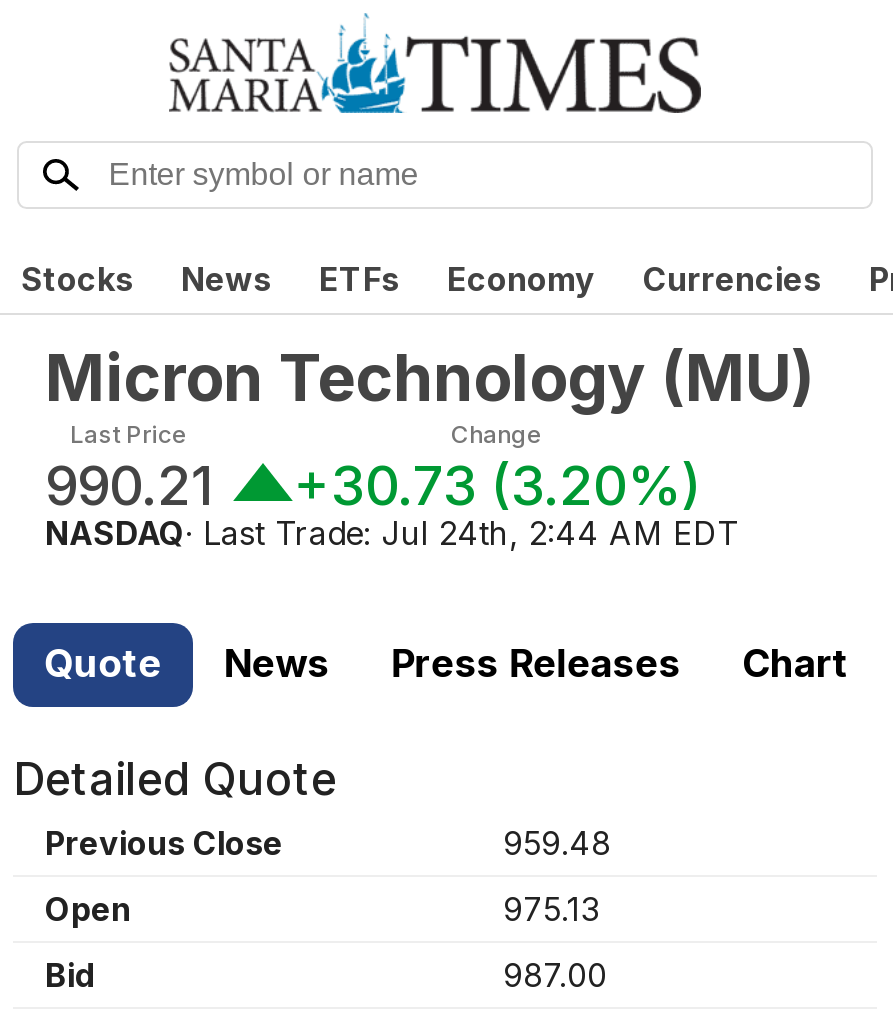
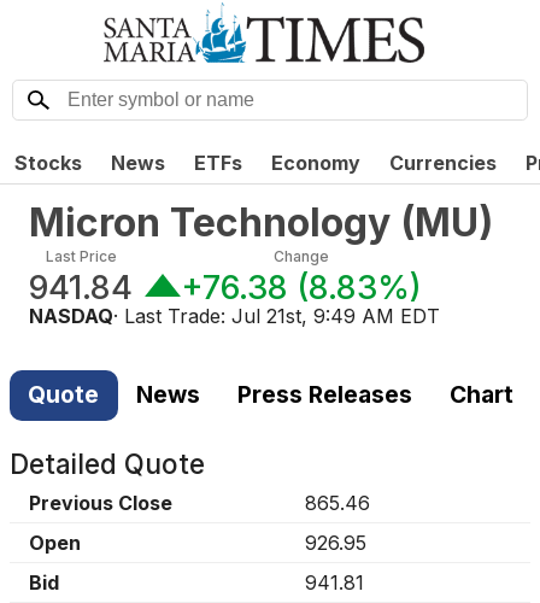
[45,452,213,518] 990.21 -> [29,267,133,307] 941.84
[293,452,701,518] +30.73 (3.20%) -> [181,267,422,307] +76.38 (8.83%)
[45,512,739,552] NASDAQ · Last Trade: Jul 24th, 2:44 AM EDT -> [29,303,440,328] NASDAQ · Last Trade: Jul 21st, 9:49 AM EDT
[503,823,611,863] 959.48 -> [305,491,370,515] 865.46
[503,889,599,929] 975.13 -> [305,531,366,555] 926.95
[503,955,607,995] 987.00 -> [305,570,364,595] 941.81

